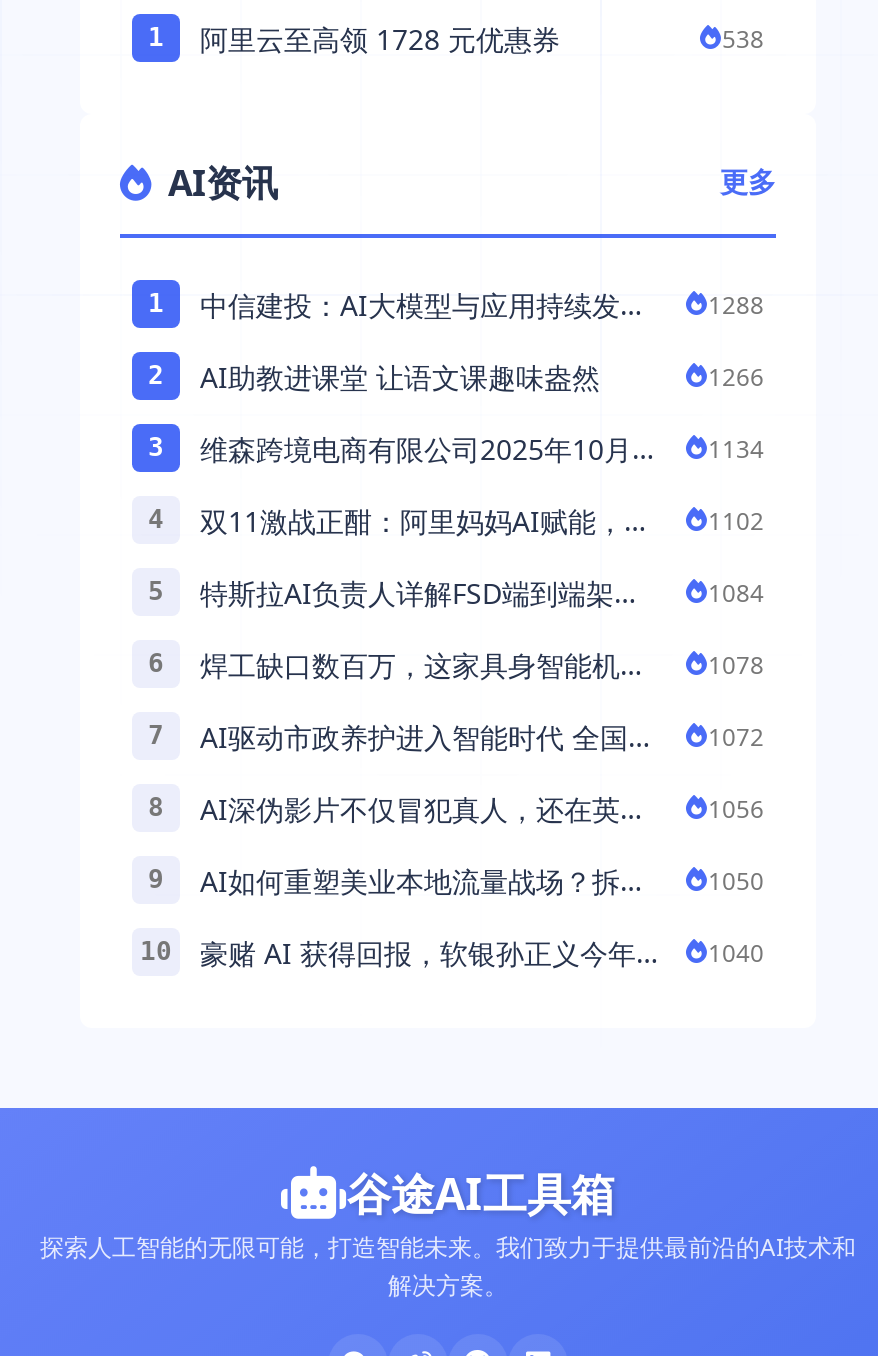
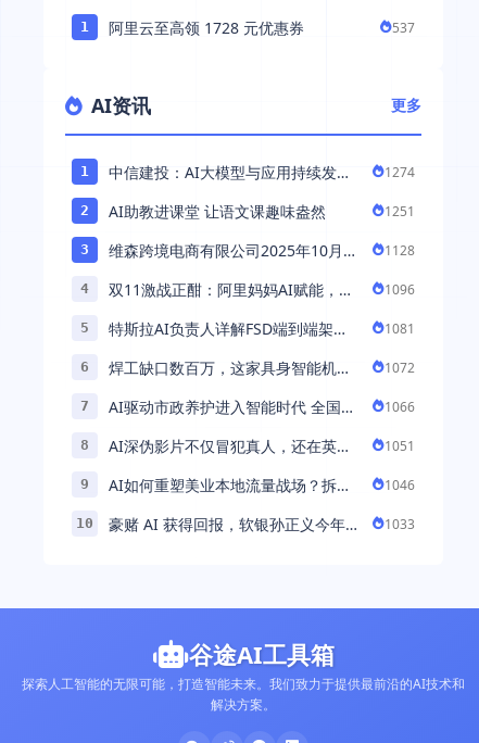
[722,21,764,55] 538 -> [392,18,415,36] 537
[708,287,764,321] 1288 -> [385,162,415,181] 1274
[708,359,764,393] 1266 -> [385,202,415,220] 1251
[708,431,764,465] 1134 -> [385,241,415,259] 1128
[708,503,764,537] 1102 -> [385,280,415,298] 1096
[708,575,764,609] 1084 -> [385,319,415,337] 1081
[708,647,764,681] 1078 -> [385,358,415,376] 1072
[708,719,764,753] 1072 -> [385,397,415,415] 1066
[708,791,764,825] 1056 -> [385,436,415,455] 1051
[708,863,764,897] 1050 -> [385,475,415,494] 1046
[708,935,764,969] 1040 -> [385,514,415,533] 1033

